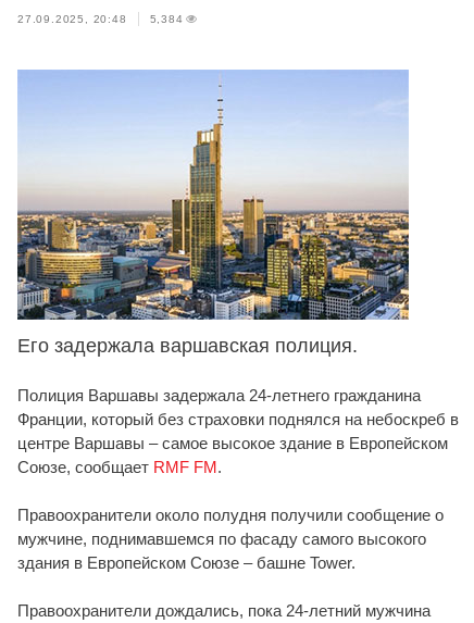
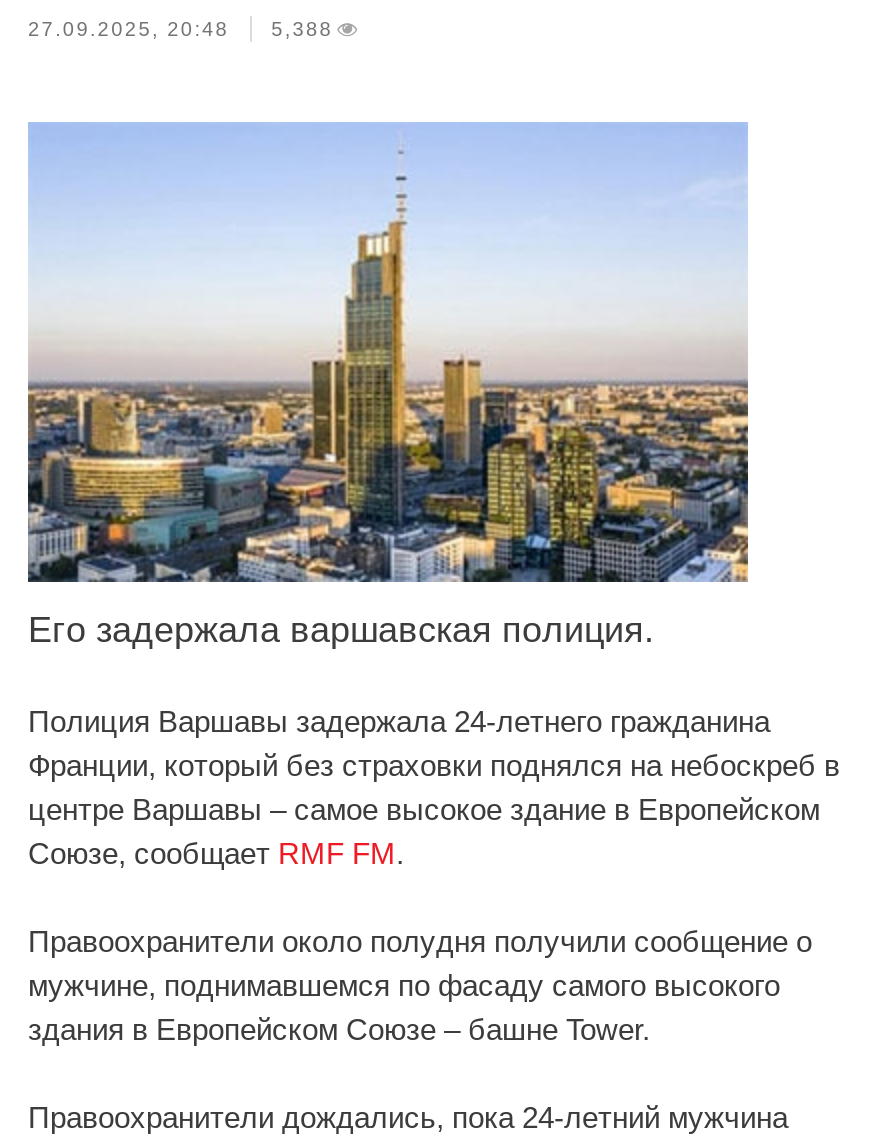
[17,13,183,25] 27.09.2025, 20:48 5,384 -> [28,18,333,40] 27.09.2025, 20:48 5,388

